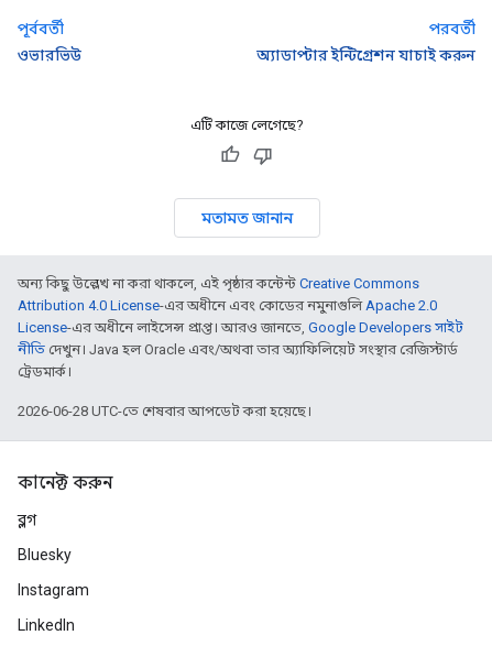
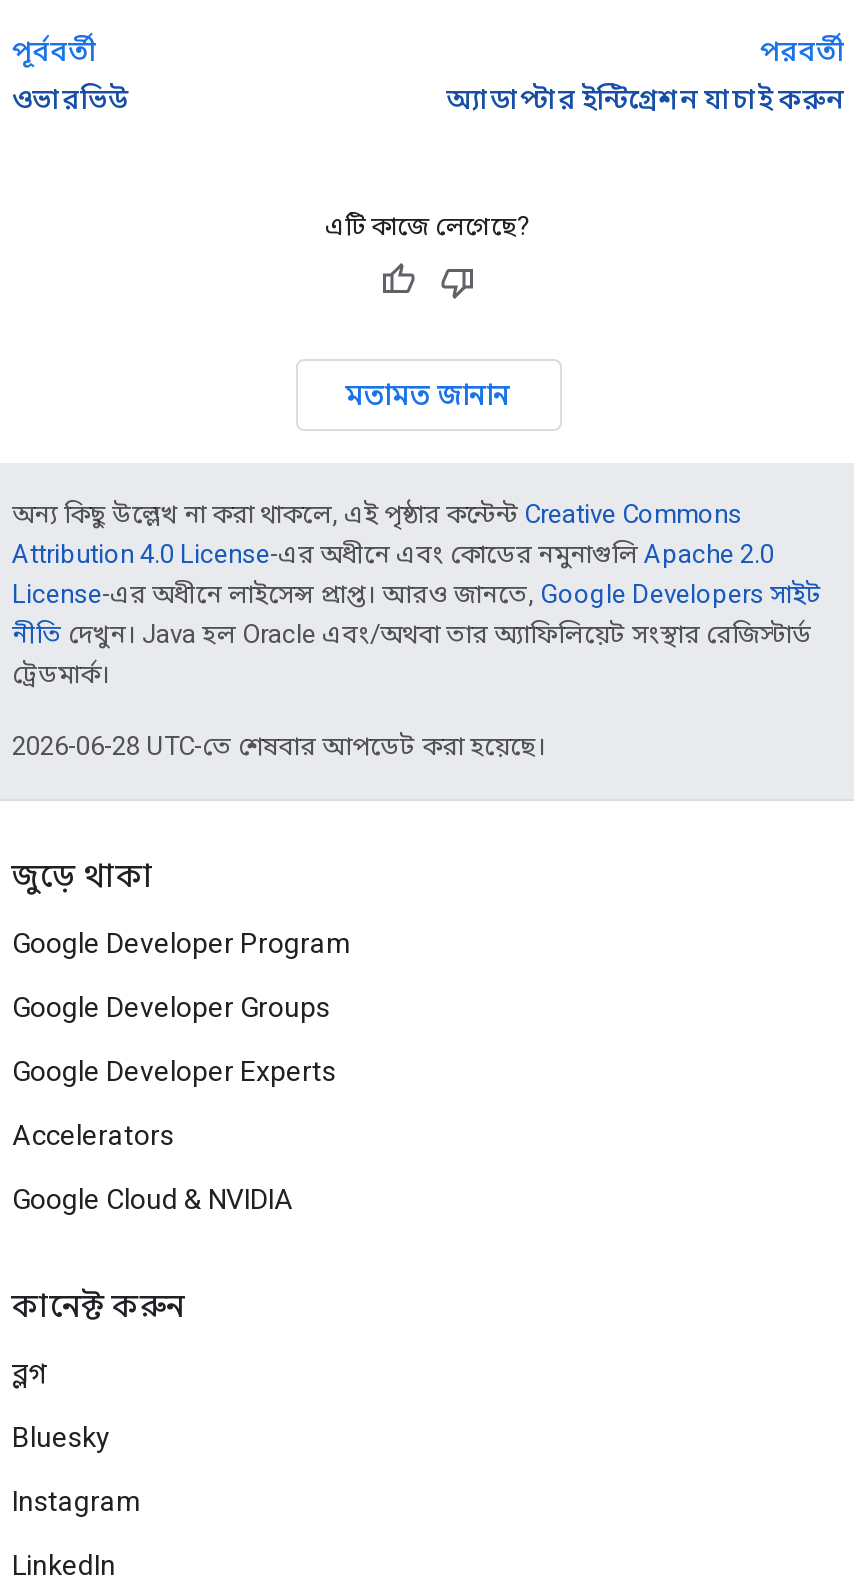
none -> [12,857,352,1215] জুড়ে থাকা | Google Developer Program | Google Developer Groups | Google Developer Experts | Accelerators | Google Cloud & NVIDIA

